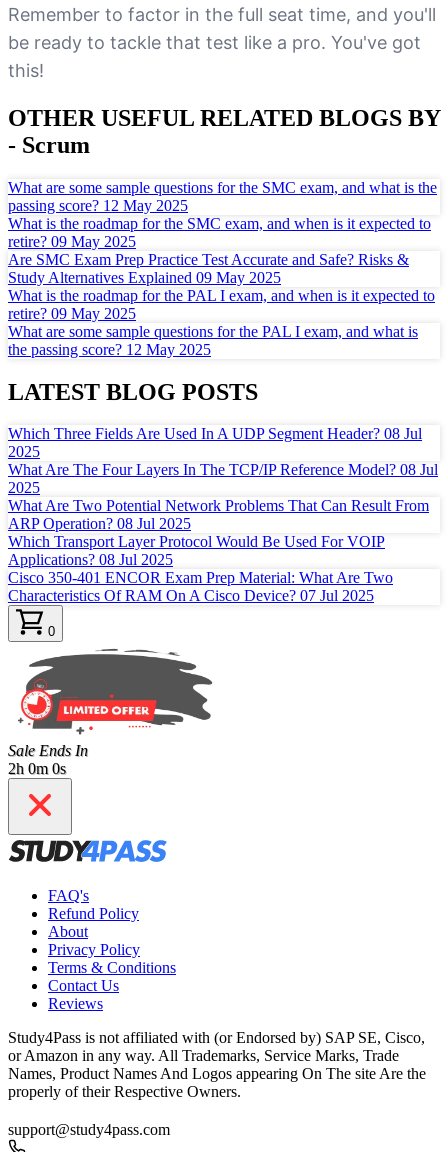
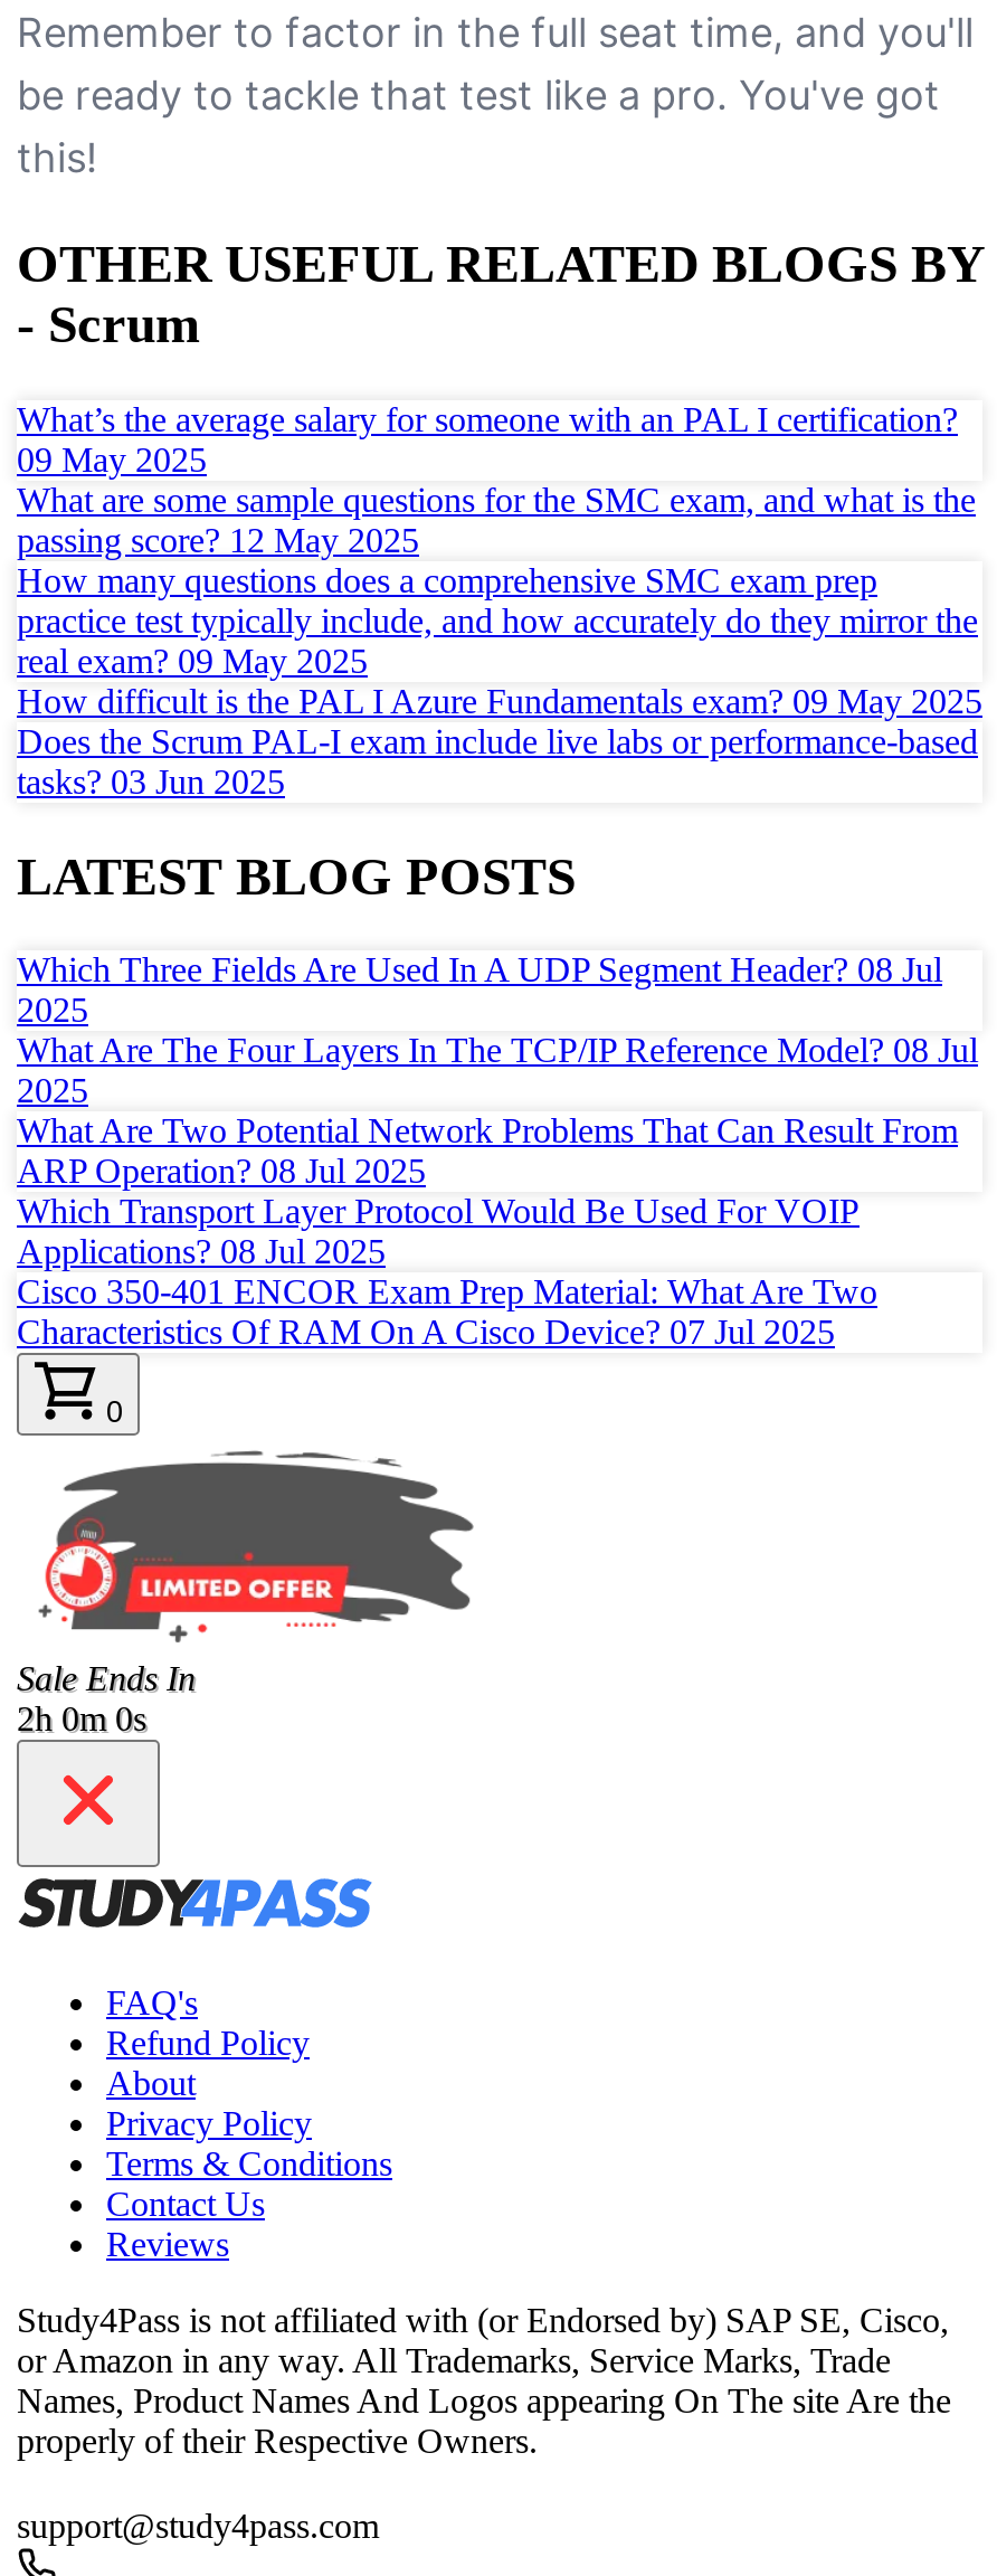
none -> [17,399,958,478] What’s the average salary for someone with an PAL I certification? | 09 May 2025
moved [8,179,437,214] -> [17,480,976,558]: What are some sample questions for the SMC exam, and what is the | passing score? 12 May 2025
[8,215,435,358] What is the roadmap for the SMC exam, and when is it expected to | retire? 09 May 2025 | Are SMC Exam Prep Practice Test Accurate and Safe? Risks & | Study Alternatives Explained 09 May 2025 | What is the roadmap for the PAL I exam, and when is it expected to | retire? 09 May 2025 | What are some sample questions for the PAL I exam, and what is | the passing score? 12 May 2025 -> [17,560,982,800] How many questions does a comprehensive SMC exam prep | practice test typically include, and how accurately do they mirror the | real exam? 09 May 2025 | How difficult is the PAL I Azure Fundamentals exam? 09 May 2025 | Does the Scrum PAL-I exam include live labs or performance-based | tasks? 03 Jun 2025

